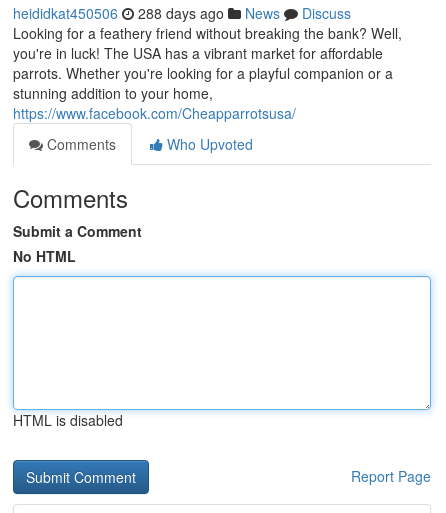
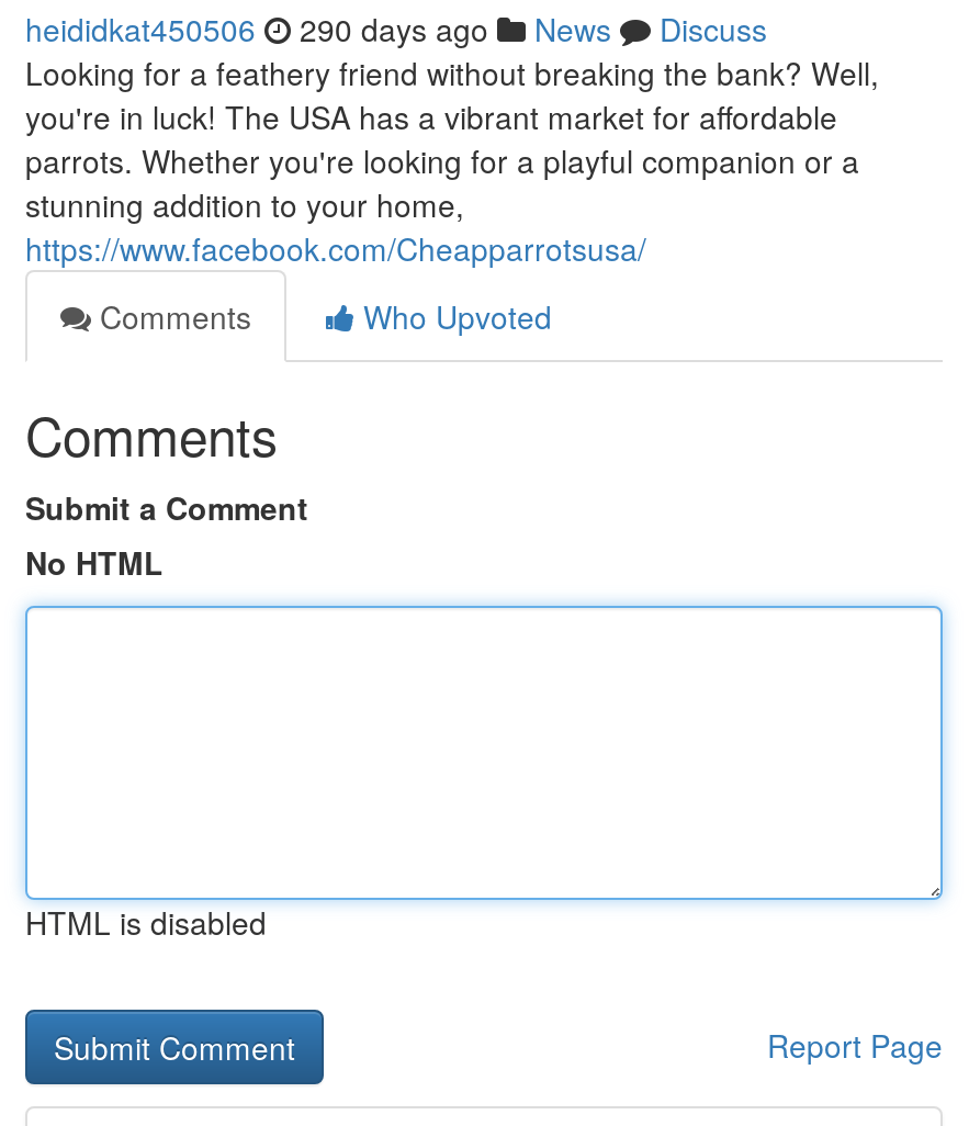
[13,3,351,23] heididkat450506 288 days ago News Discuss -> [25,7,767,50] heididkat450506 290 days ago News Discuss

